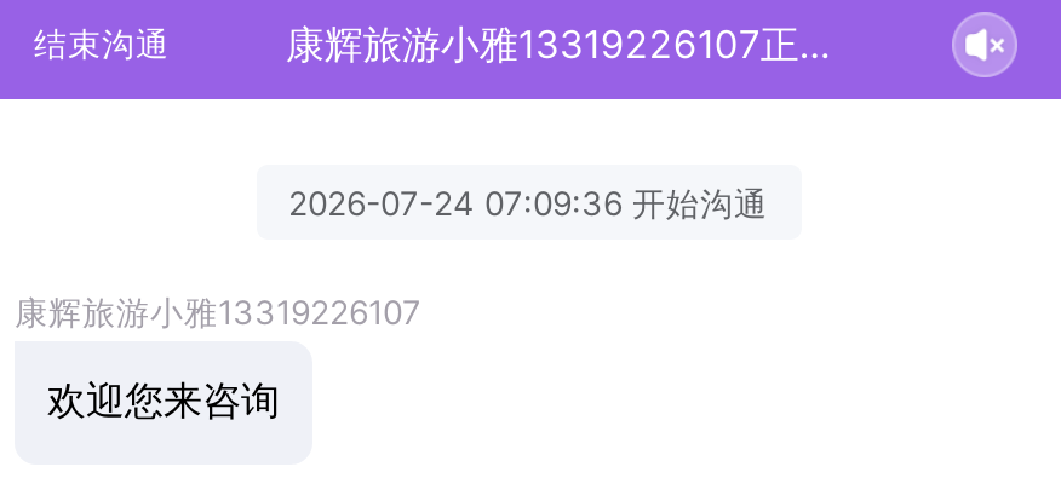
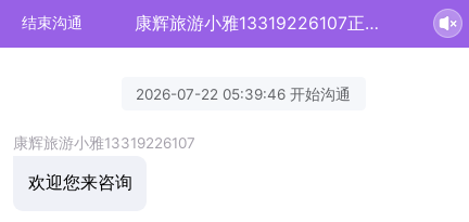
[288,183,768,222] 2026-07-24 07:09:36 开始沟通 -> [136,85,351,102] 2026-07-22 05:39:46 开始沟通

